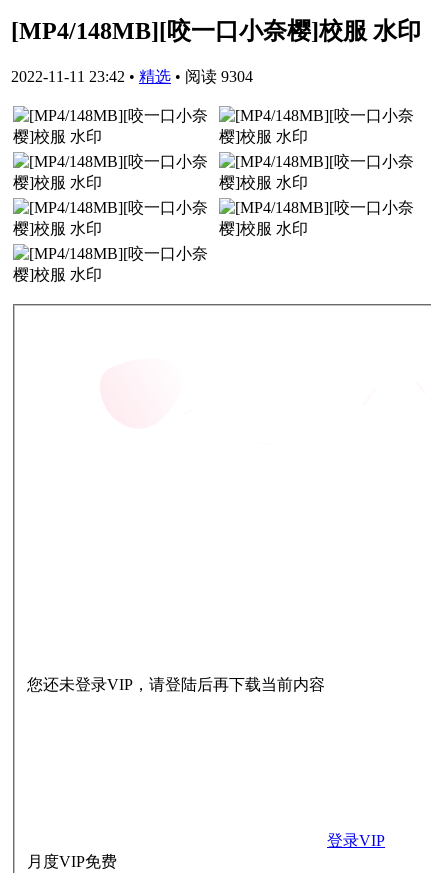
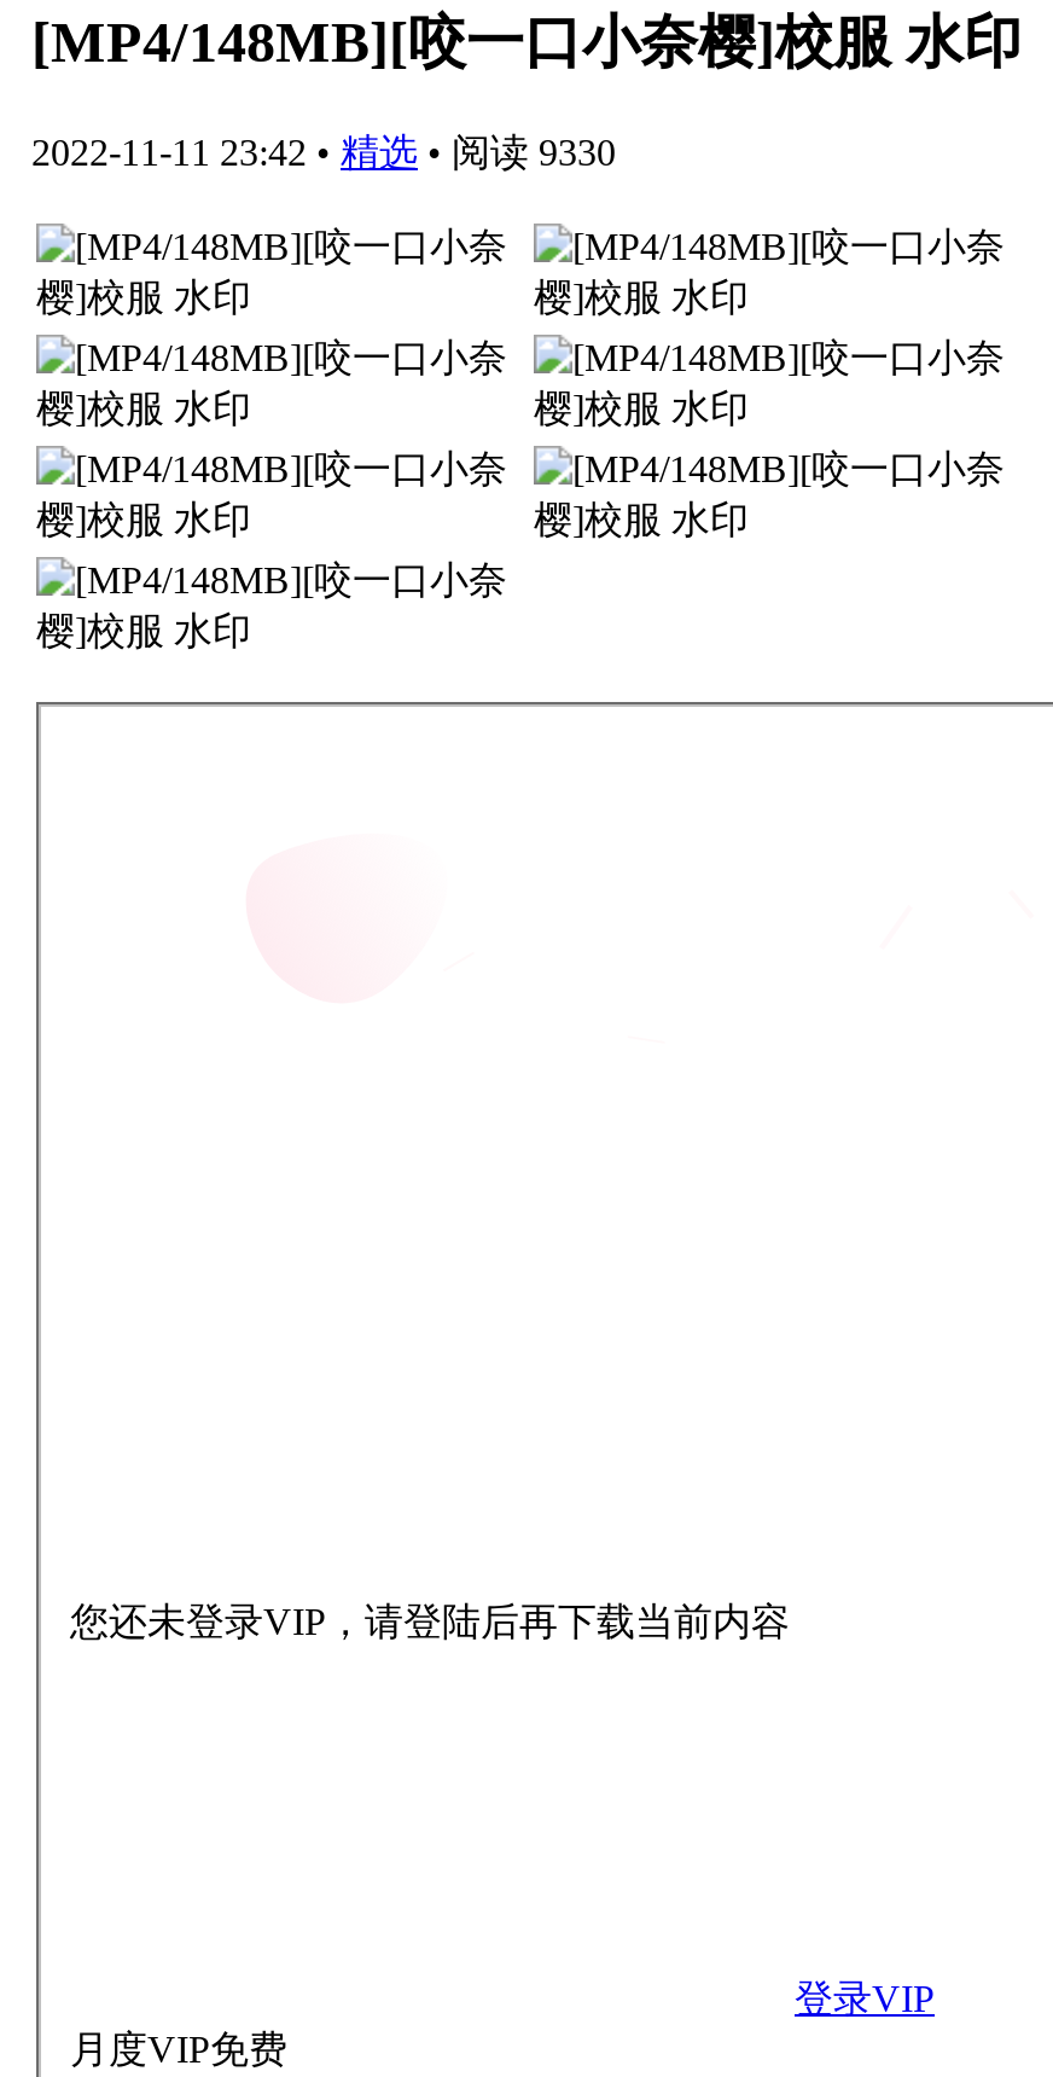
[11,68,253,85] 2022-11-11 23:42 • 精选 • 阅读 9304 -> [31,131,616,172] 2022-11-11 23:42 • 精选 • 阅读 9330

